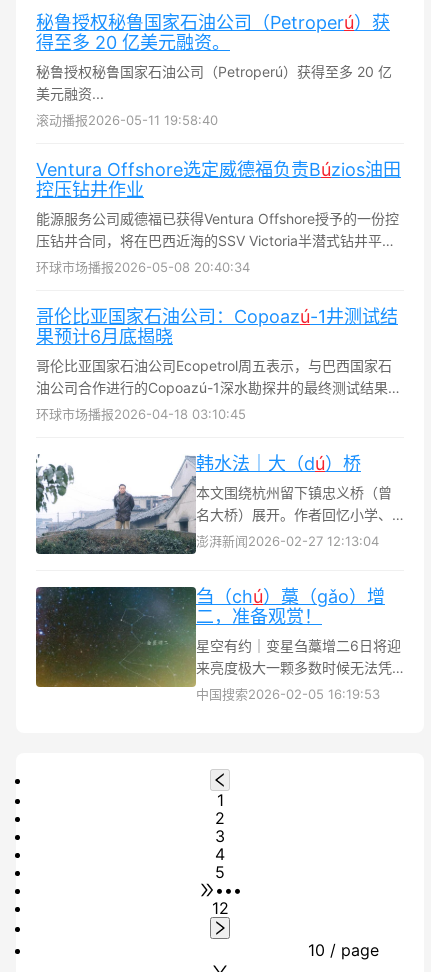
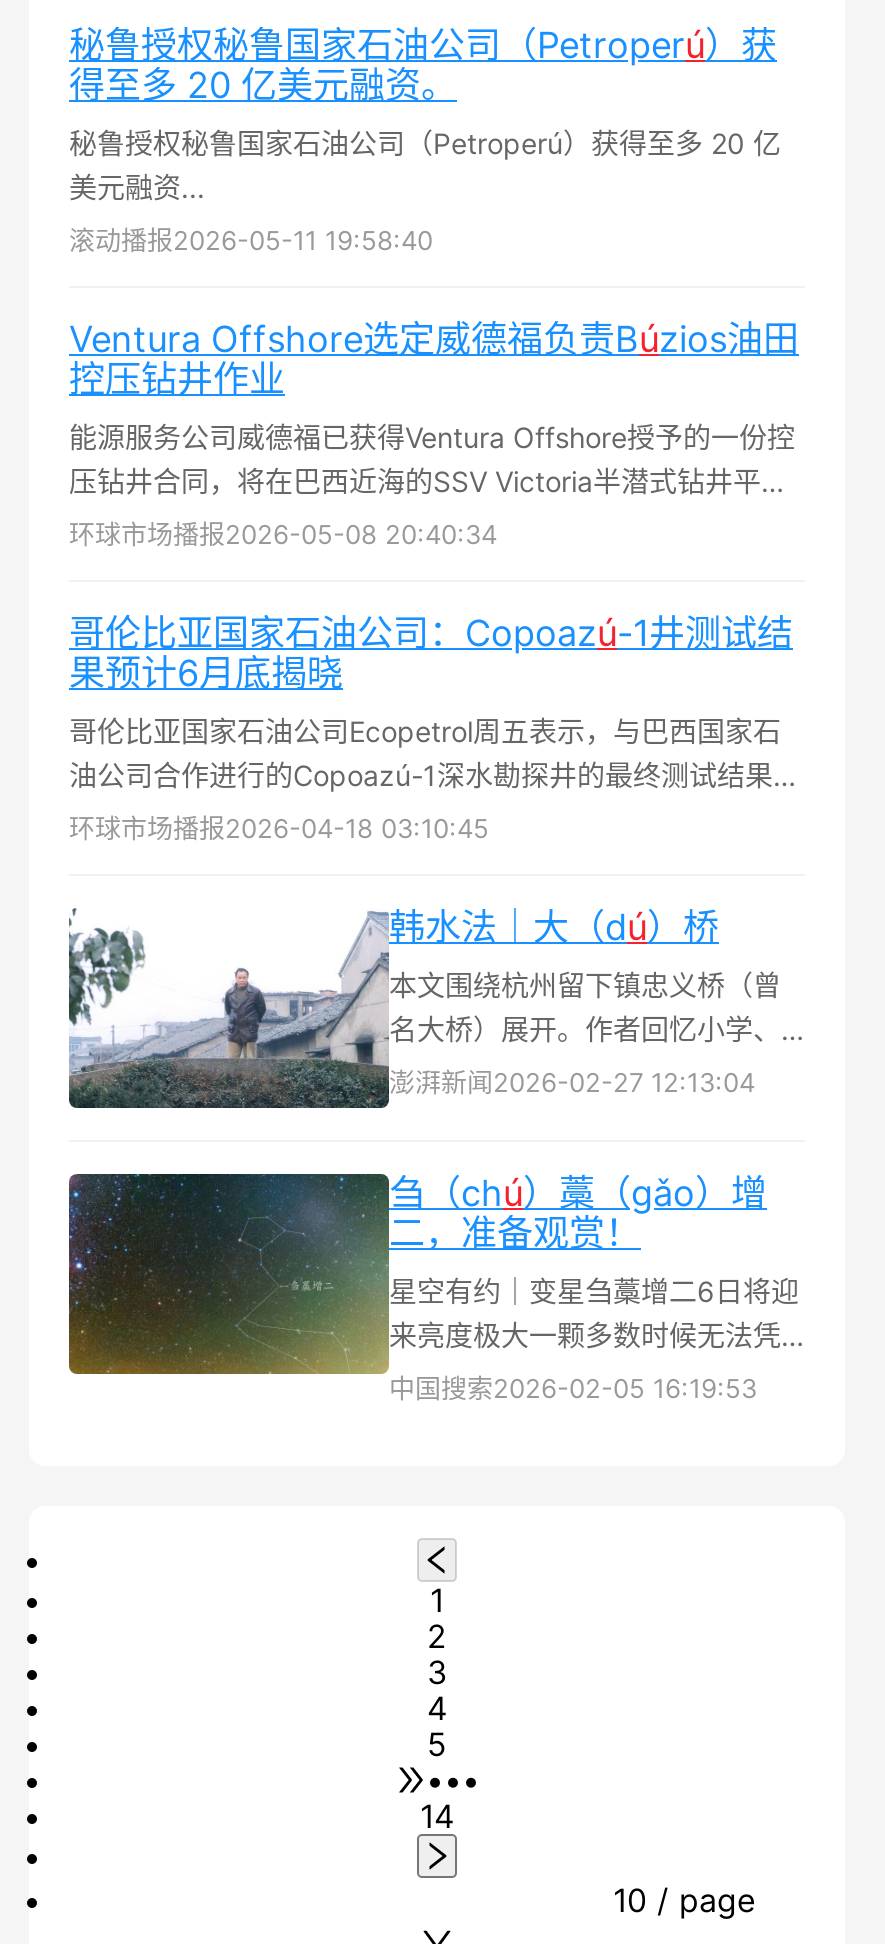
[211,898,228,918] 12 -> [420,1796,454,1836] 14

